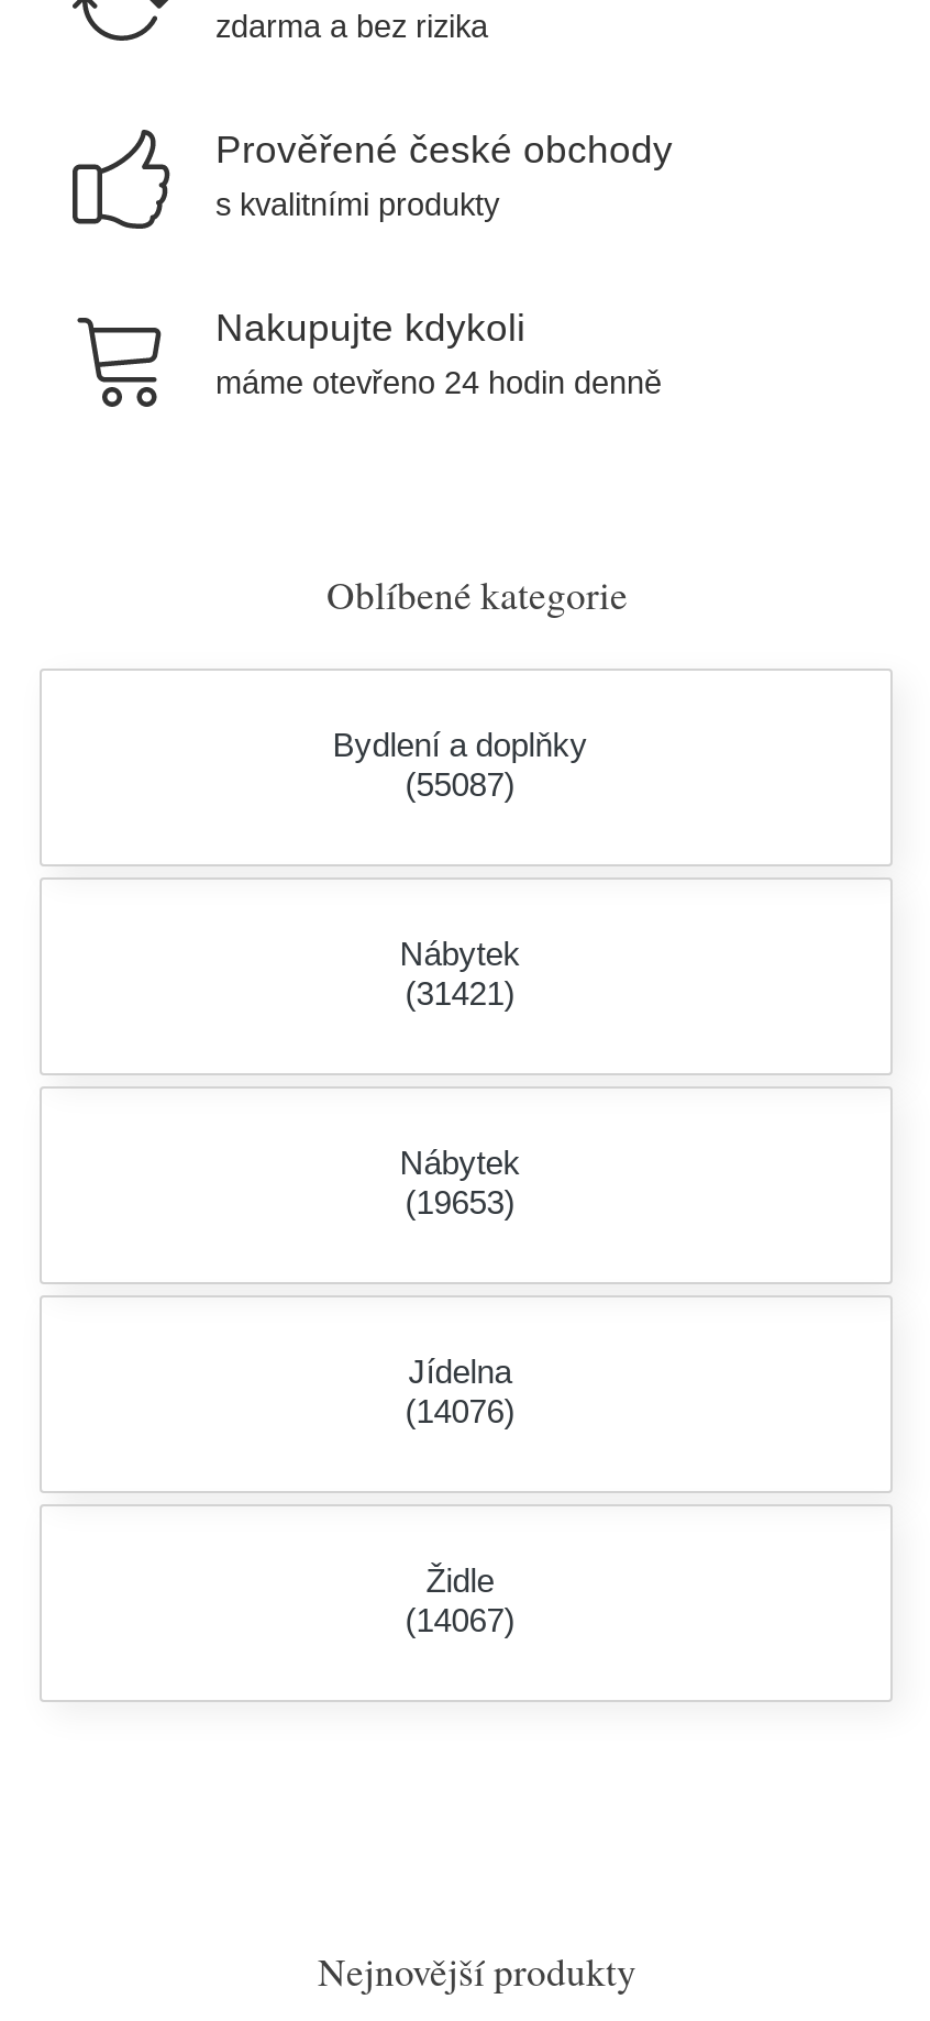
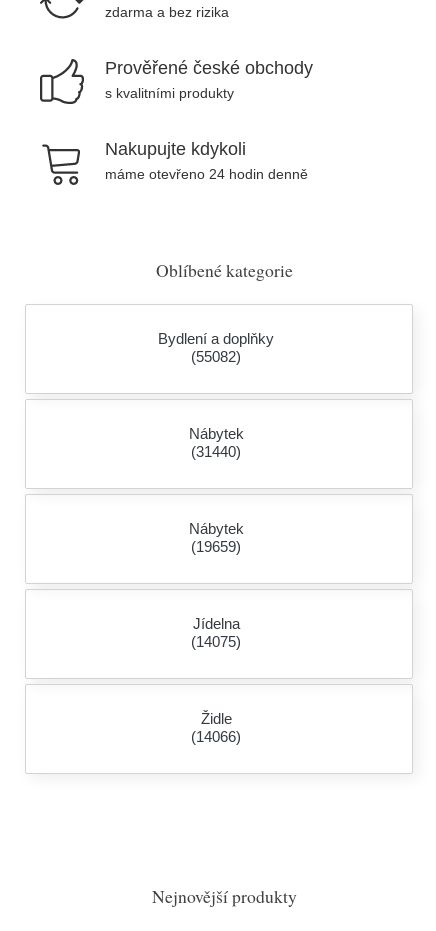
[405,765,515,803] (55087) -> [191,348,241,365] (55082)
[405,974,515,1012] (31421) -> [191,443,241,460] (31440)
[405,1183,515,1221] (19653) -> [191,538,241,555] (19659)
[405,1392,515,1429] (14076) -> [191,633,241,650] (14075)
[405,1601,515,1638] (14067) -> [191,728,241,745] (14066)

